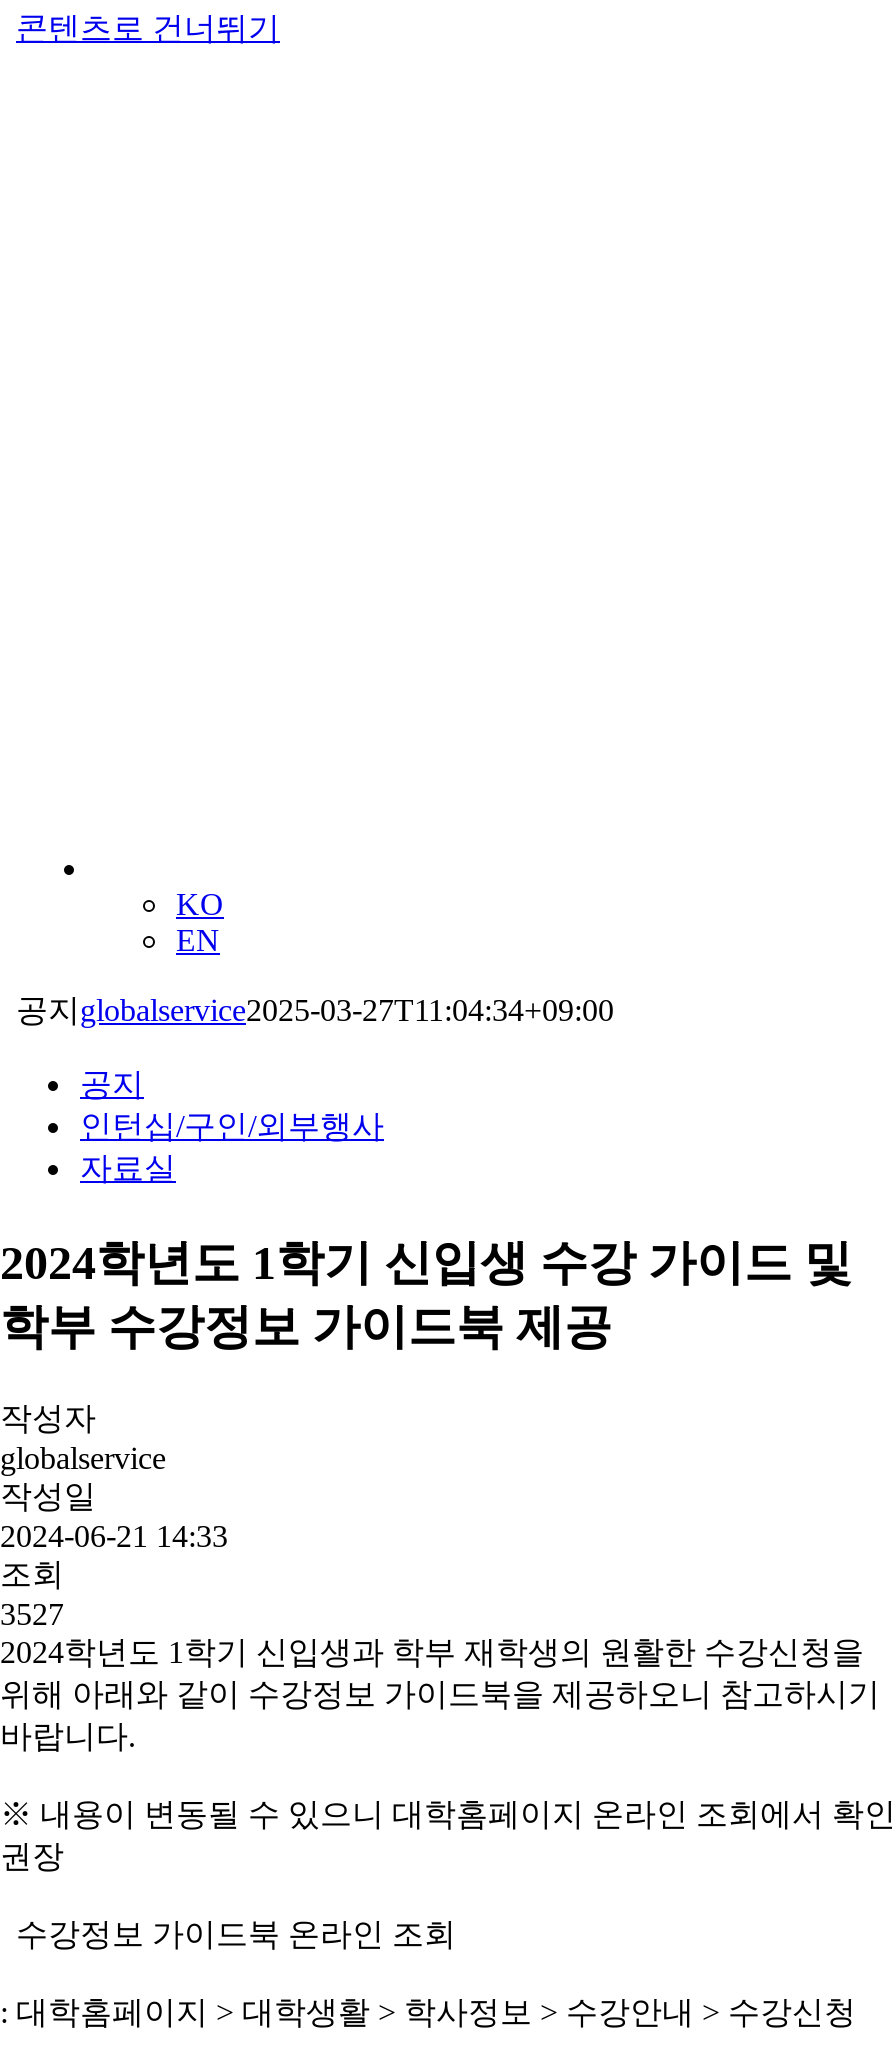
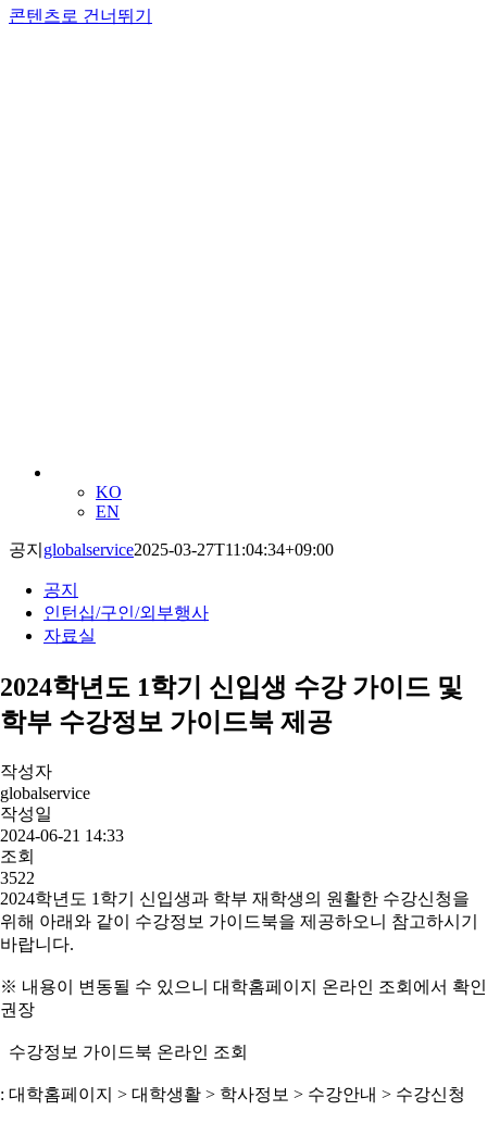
[0,1597,64,1631] 3527 -> [0,868,35,887] 3522

